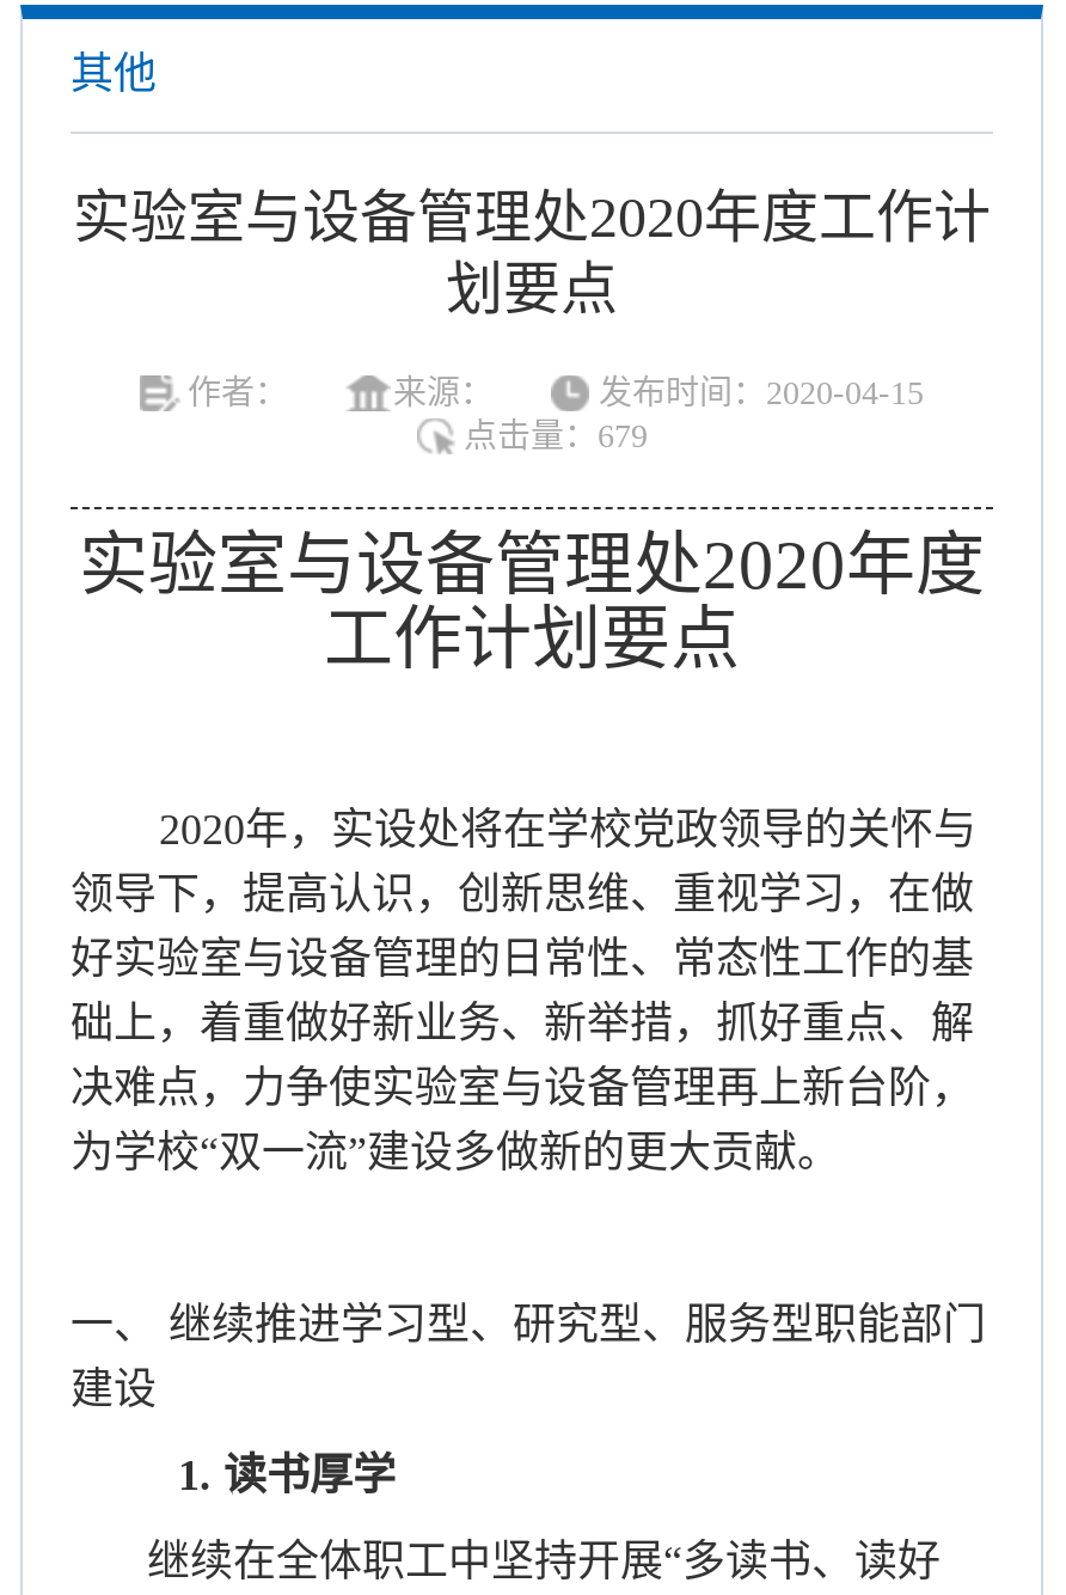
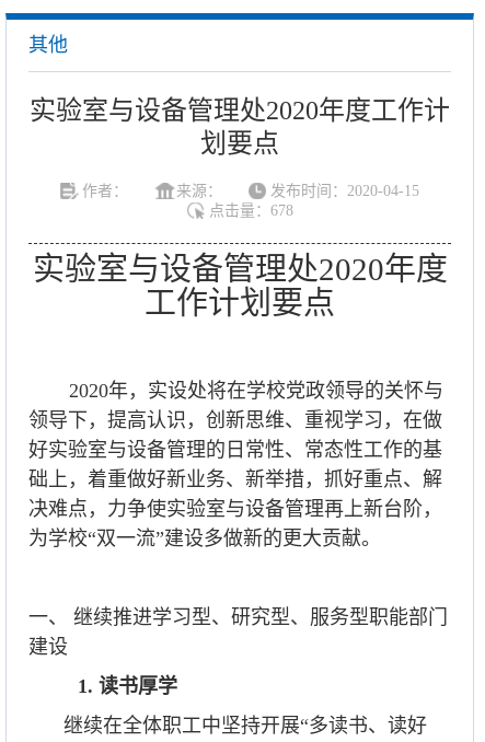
[464,418,648,454] 点击量：679 -> [209,202,293,219] 点击量：678

